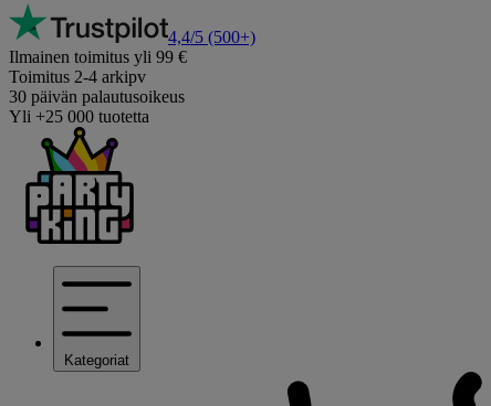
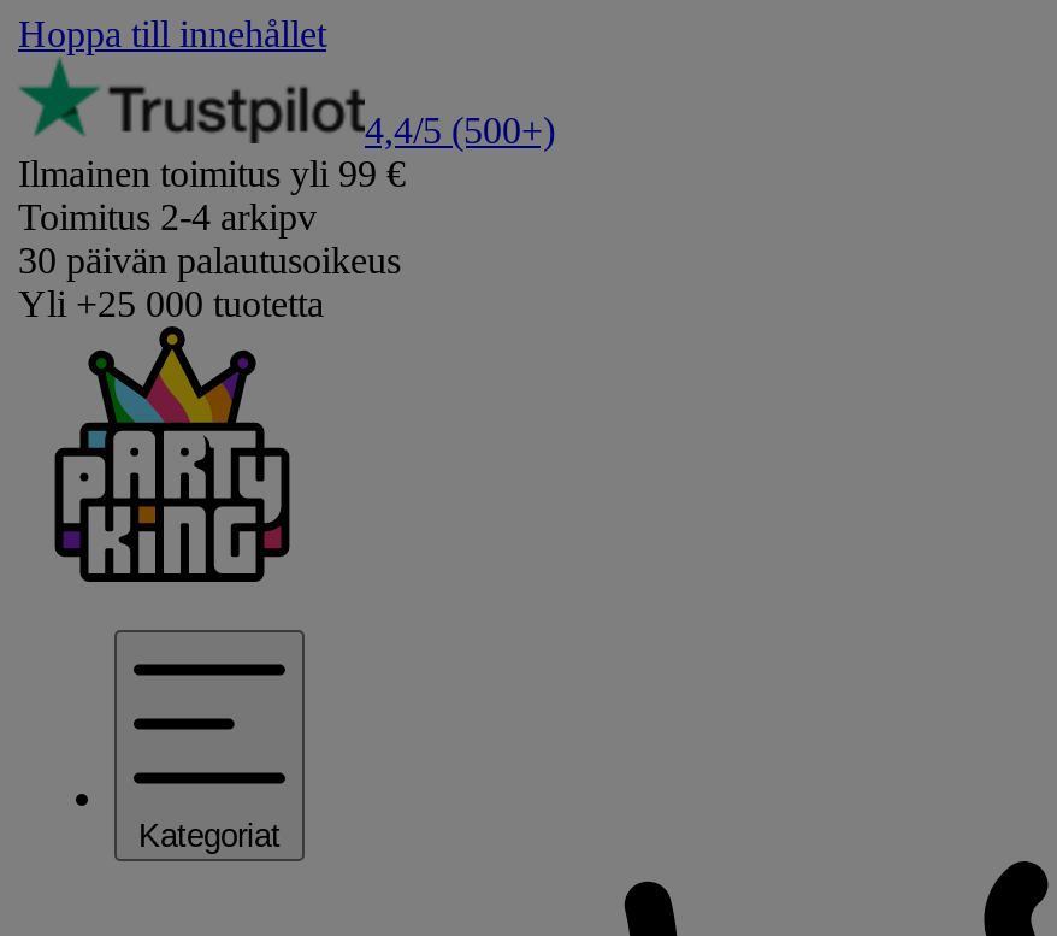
none -> [18,13,326,54] Hoppa till innehållet

